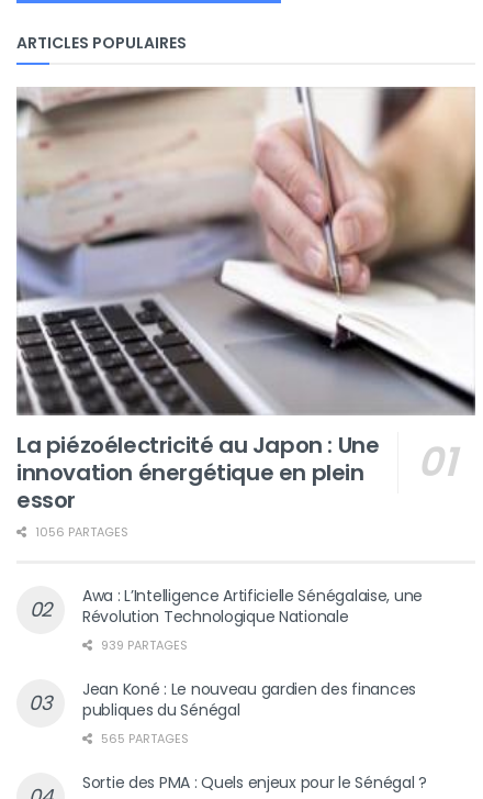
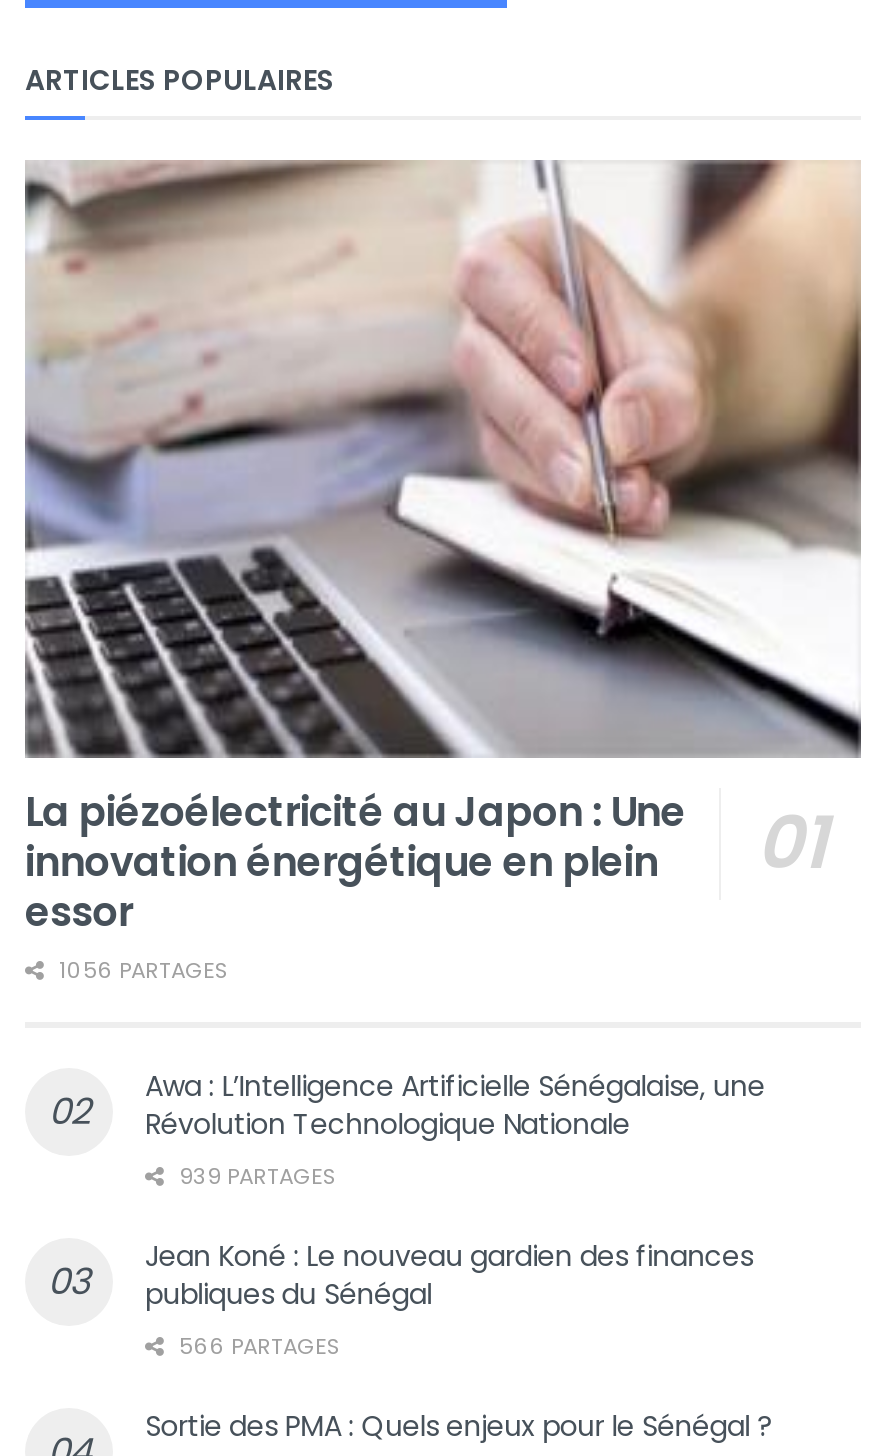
[98,729,189,747] 565 PARTAGES -> [173,1329,341,1361] 566 PARTAGES

